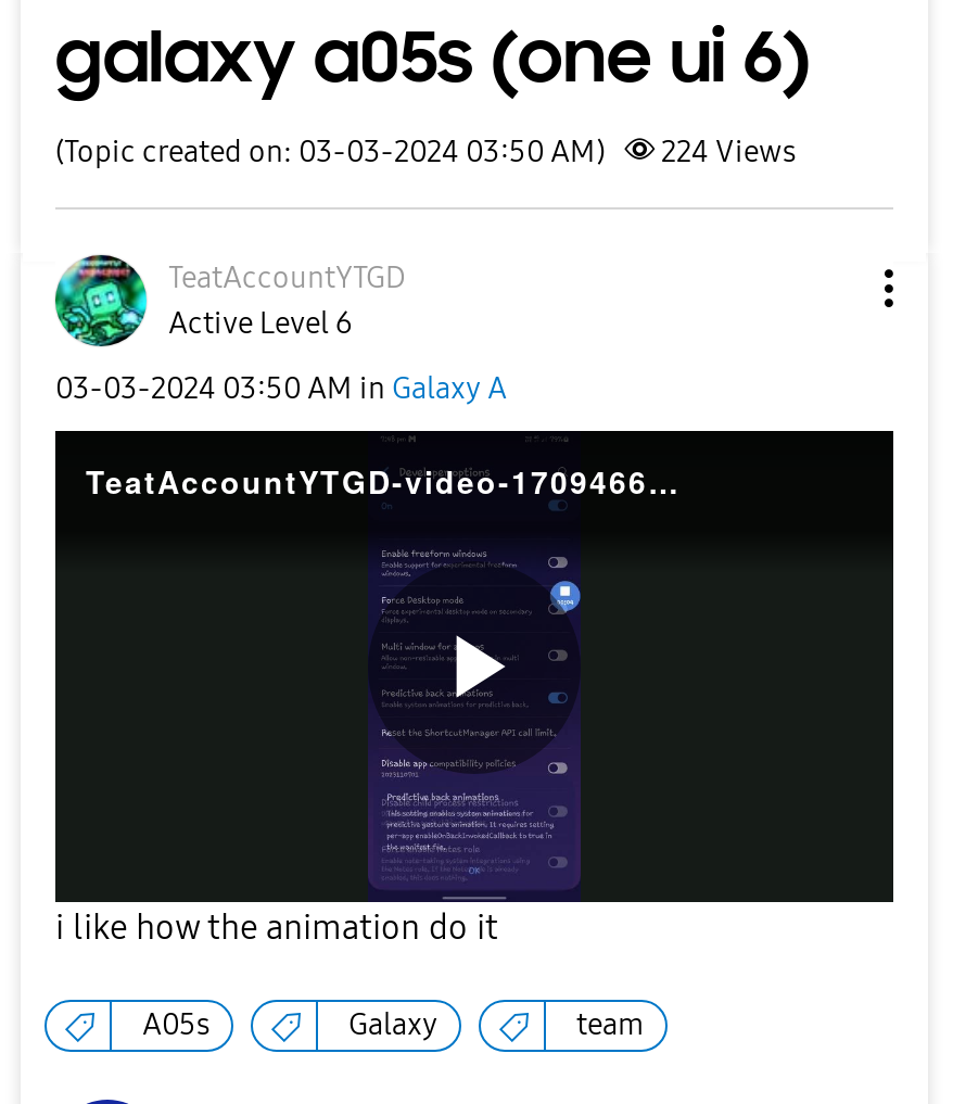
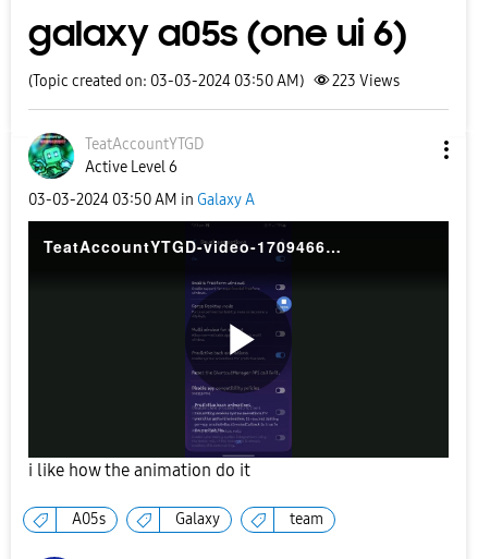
[55,134,796,170] (Topic created on: 03-03-2024 03:50 AM) 224 Views -> [28,72,400,90] (Topic created on: 03-03-2024 03:50 AM) 223 Views

